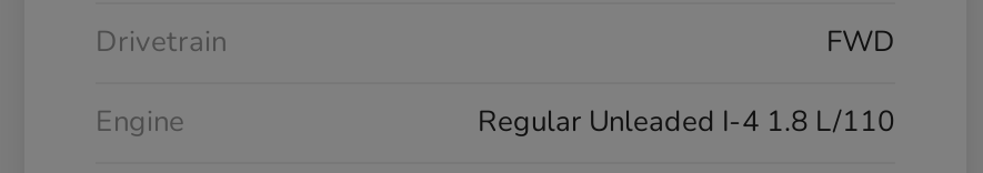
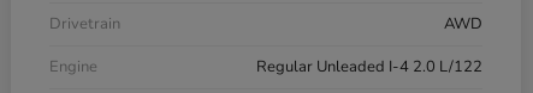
[826,23,895,63] FWD -> [444,13,482,35] AWD
[478,102,895,142] Regular Unleaded I-4 1.8 L/110 -> [256,56,482,78] Regular Unleaded I-4 2.0 L/122

